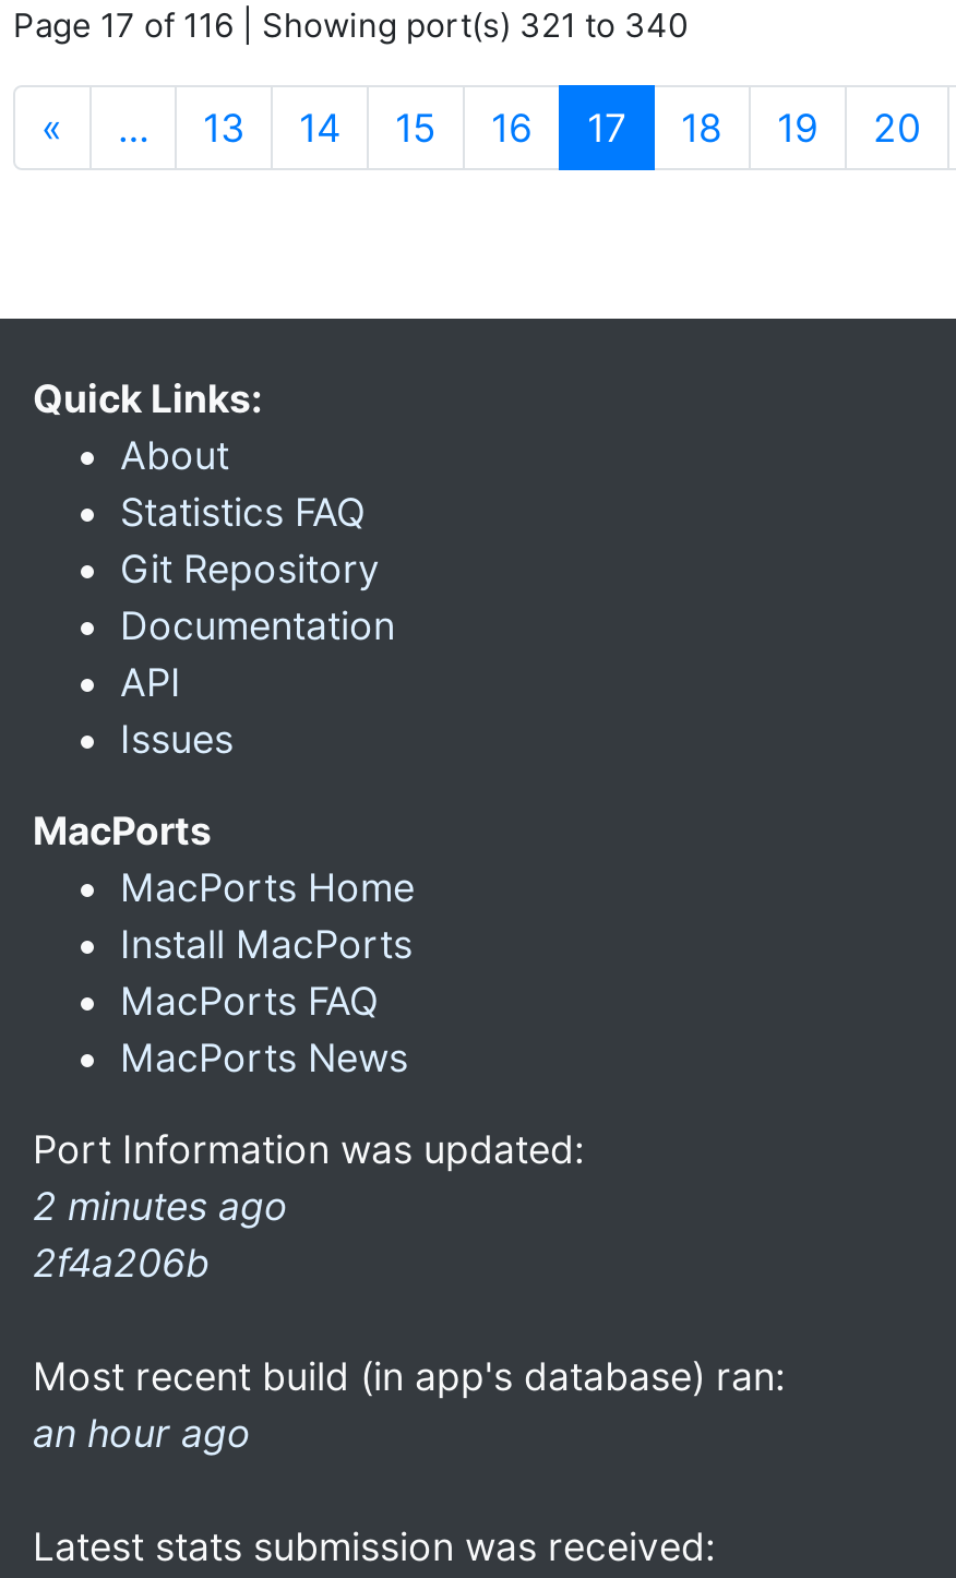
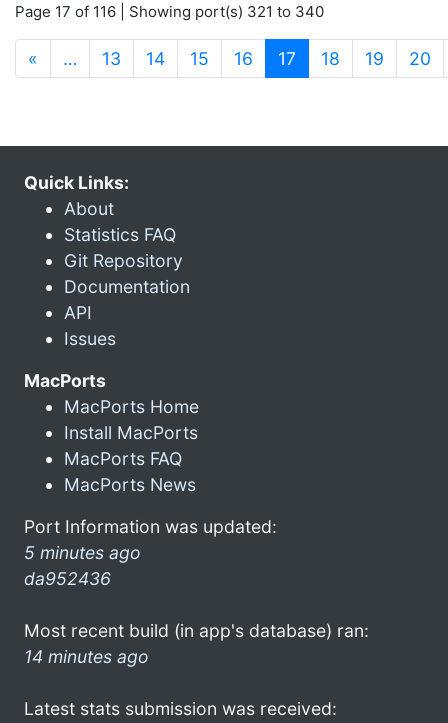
[33,1183,288,1286] 2 minutes ago | 2f4a206b -> [24,542,141,589] 5 minutes ago | da952436
[33,1410,251,1456] an hour ago -> [24,646,149,667] 14 minutes ago

